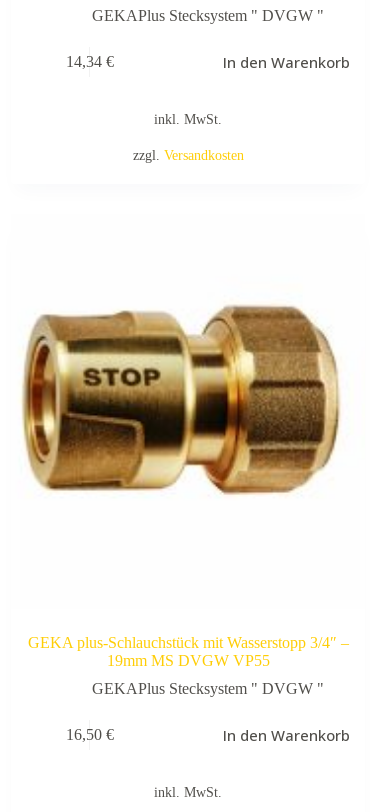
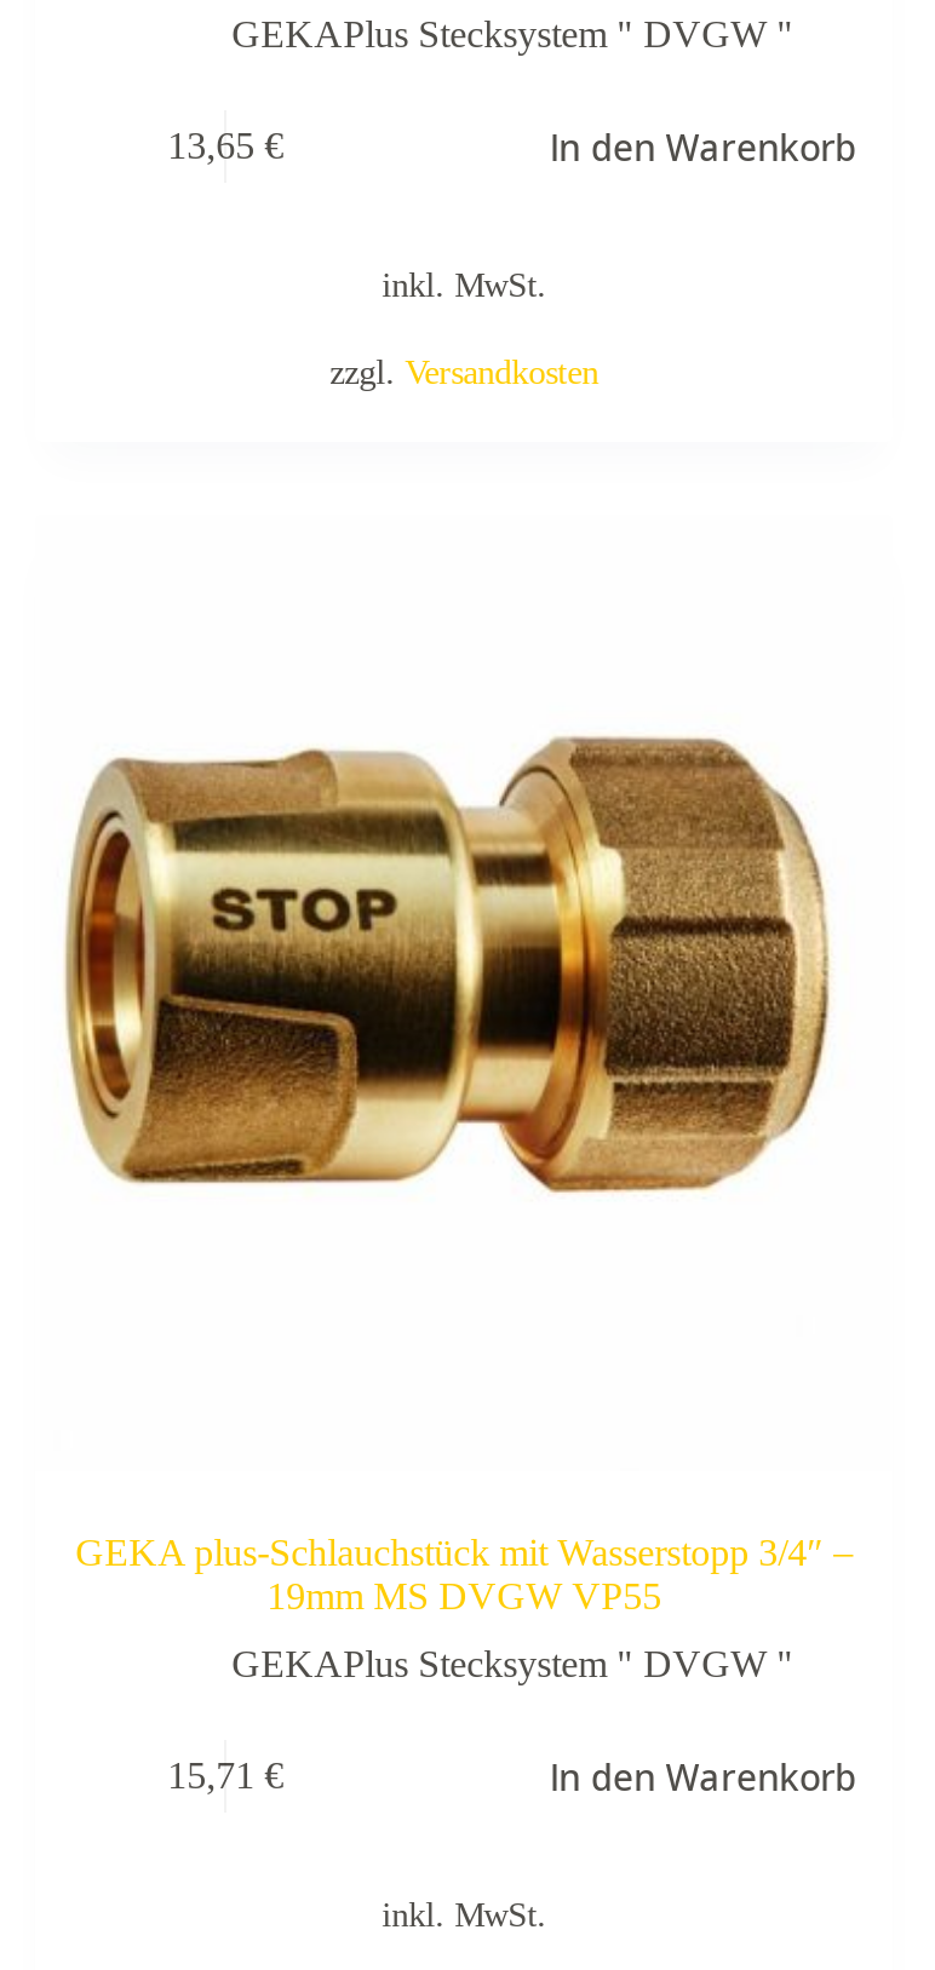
[66,53,114,70] 14,34 € -> [167,126,284,167] 13,65 €
[66,726,114,743] 16,50 € -> [167,1754,284,1796] 15,71 €

